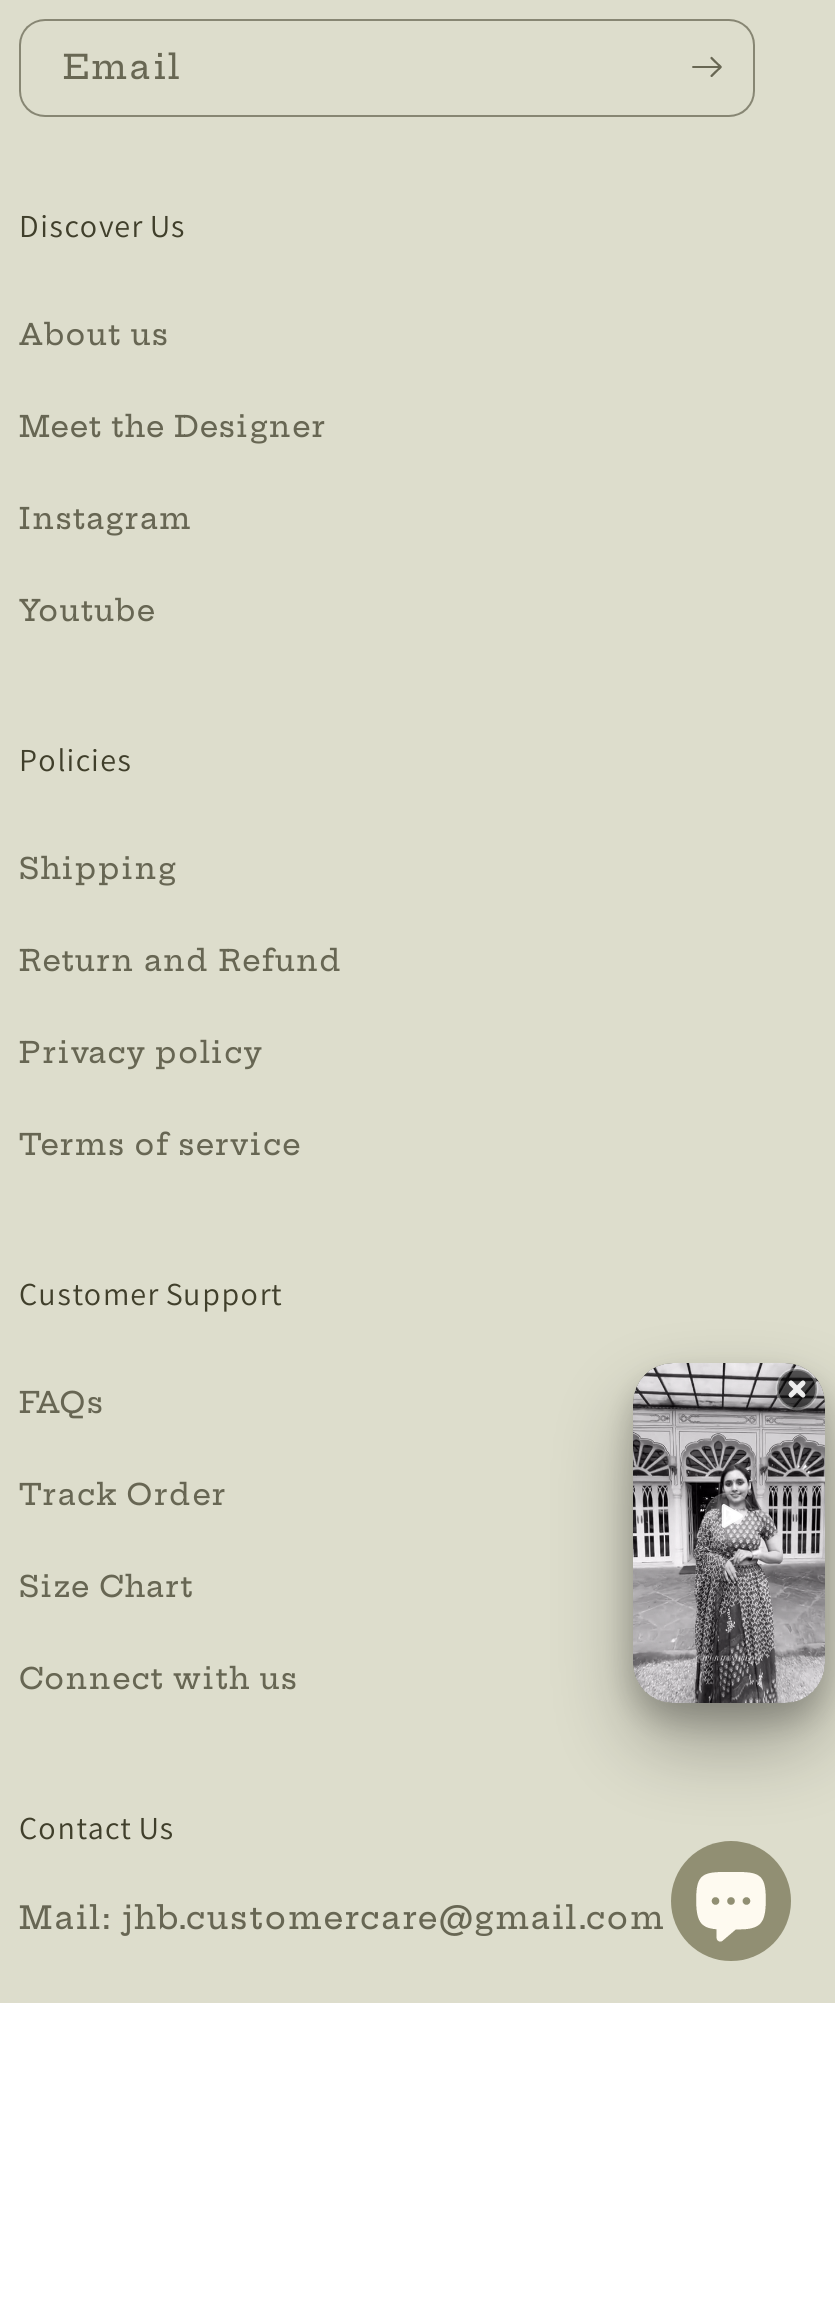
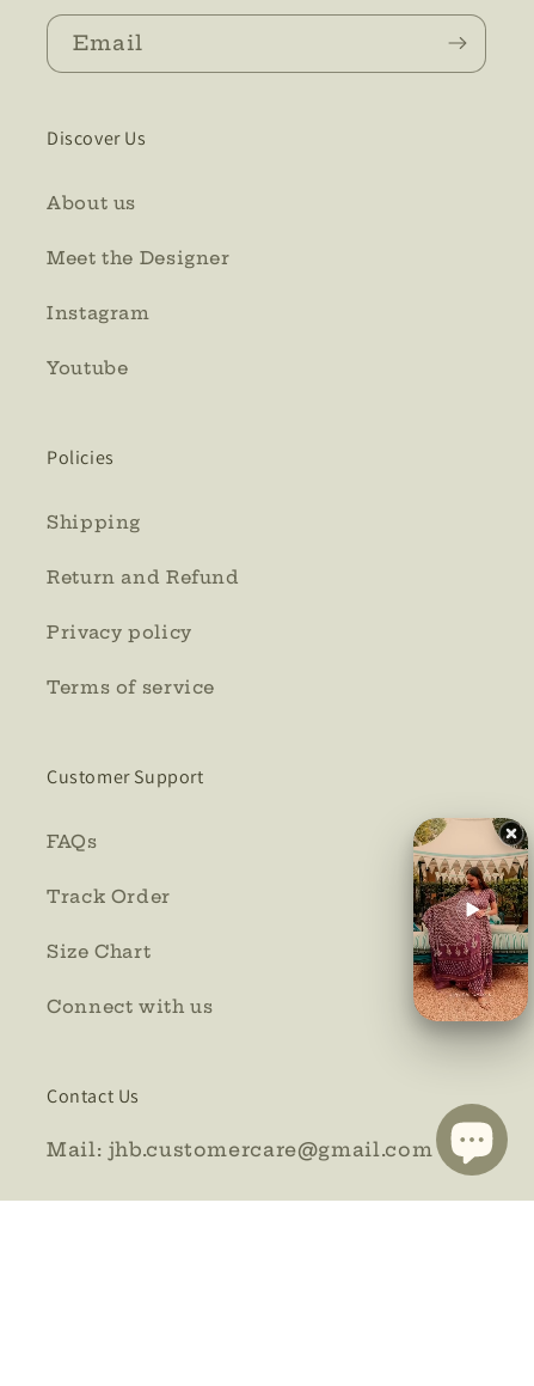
[631,1361,827,1705] [image] -> [412,817,529,1022] [image]

